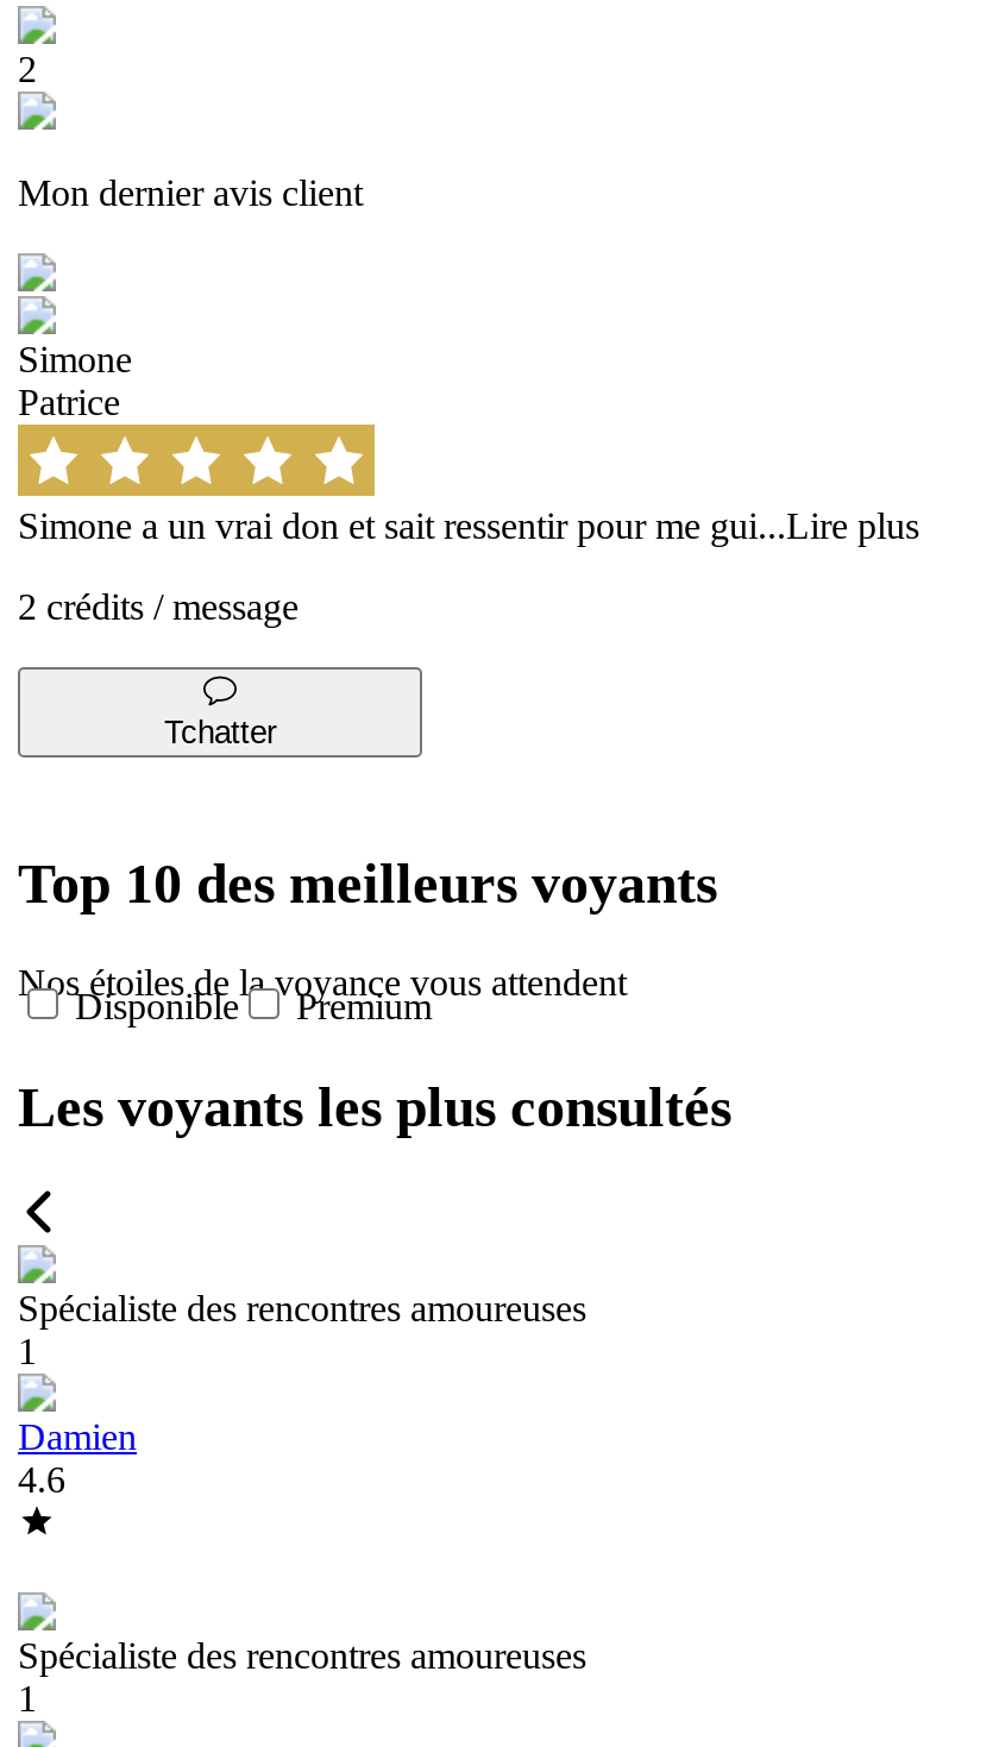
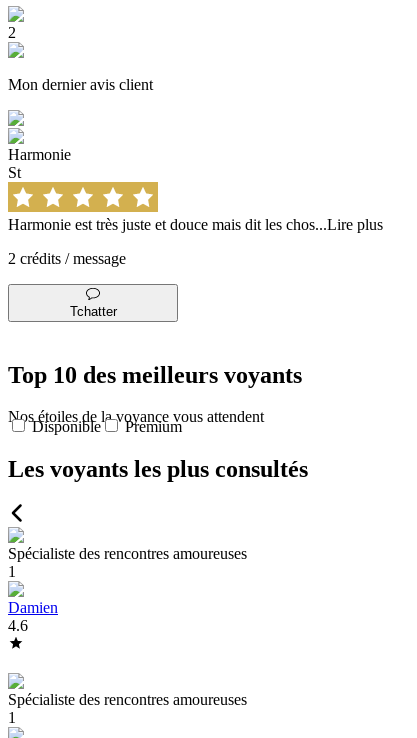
[18,339,132,423] Simone | Patrice -> [8,146,71,181] Harmonie | St
[18,506,919,546] Simone a un vrai don et sait ressentir pour me gui...Lire plus -> [8,216,383,233] Harmonie est très juste et douce mais dit les chos...Lire plus

